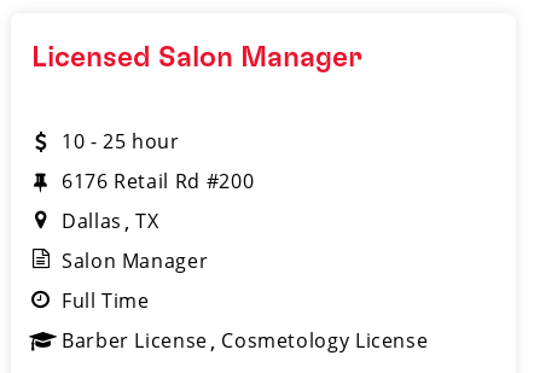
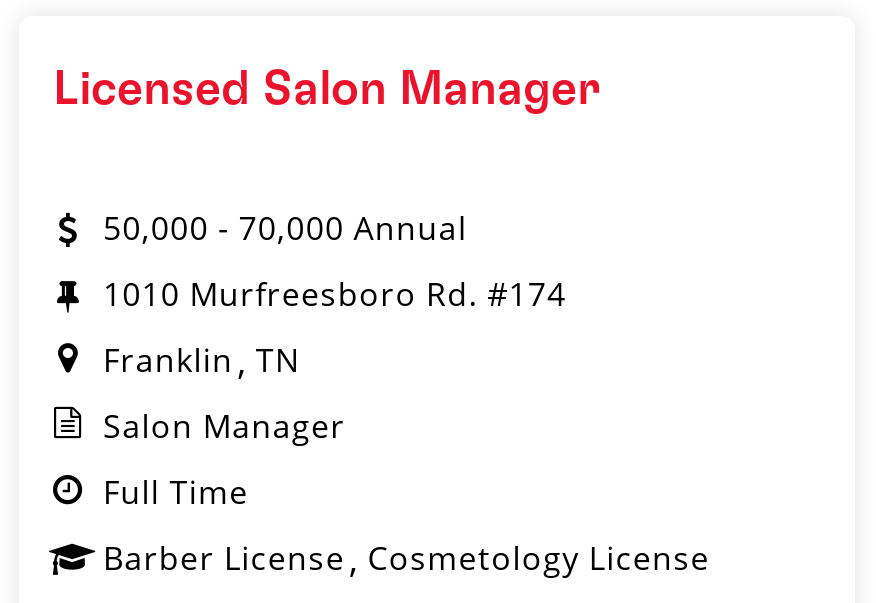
[62,128,180,155] 10 - 25 hour -> [103,206,467,250] 50,000 - 70,000 Annual
[62,168,254,194] 6176 Retail Rd #200 -> [103,272,566,316] 1010 Murfreesboro Rd. #174
[62,208,159,234] Dallas TX -> [103,338,300,382] Franklin TN

